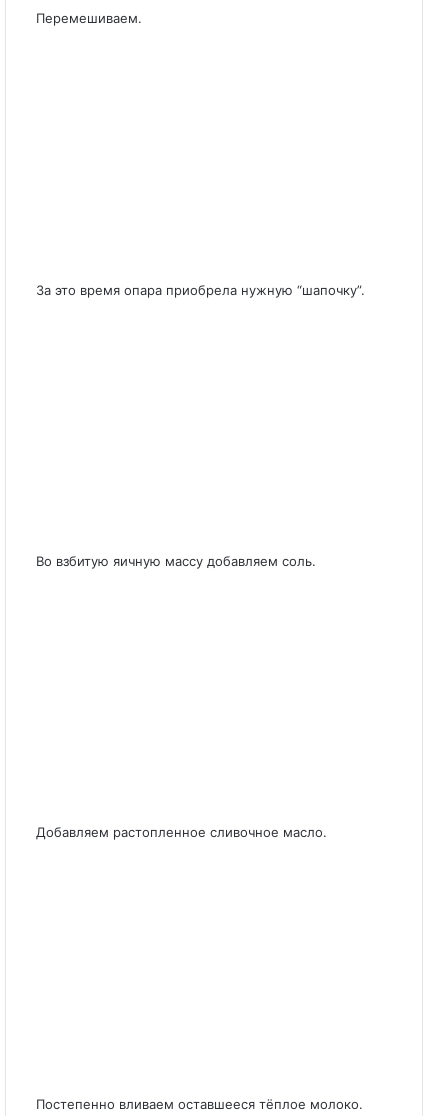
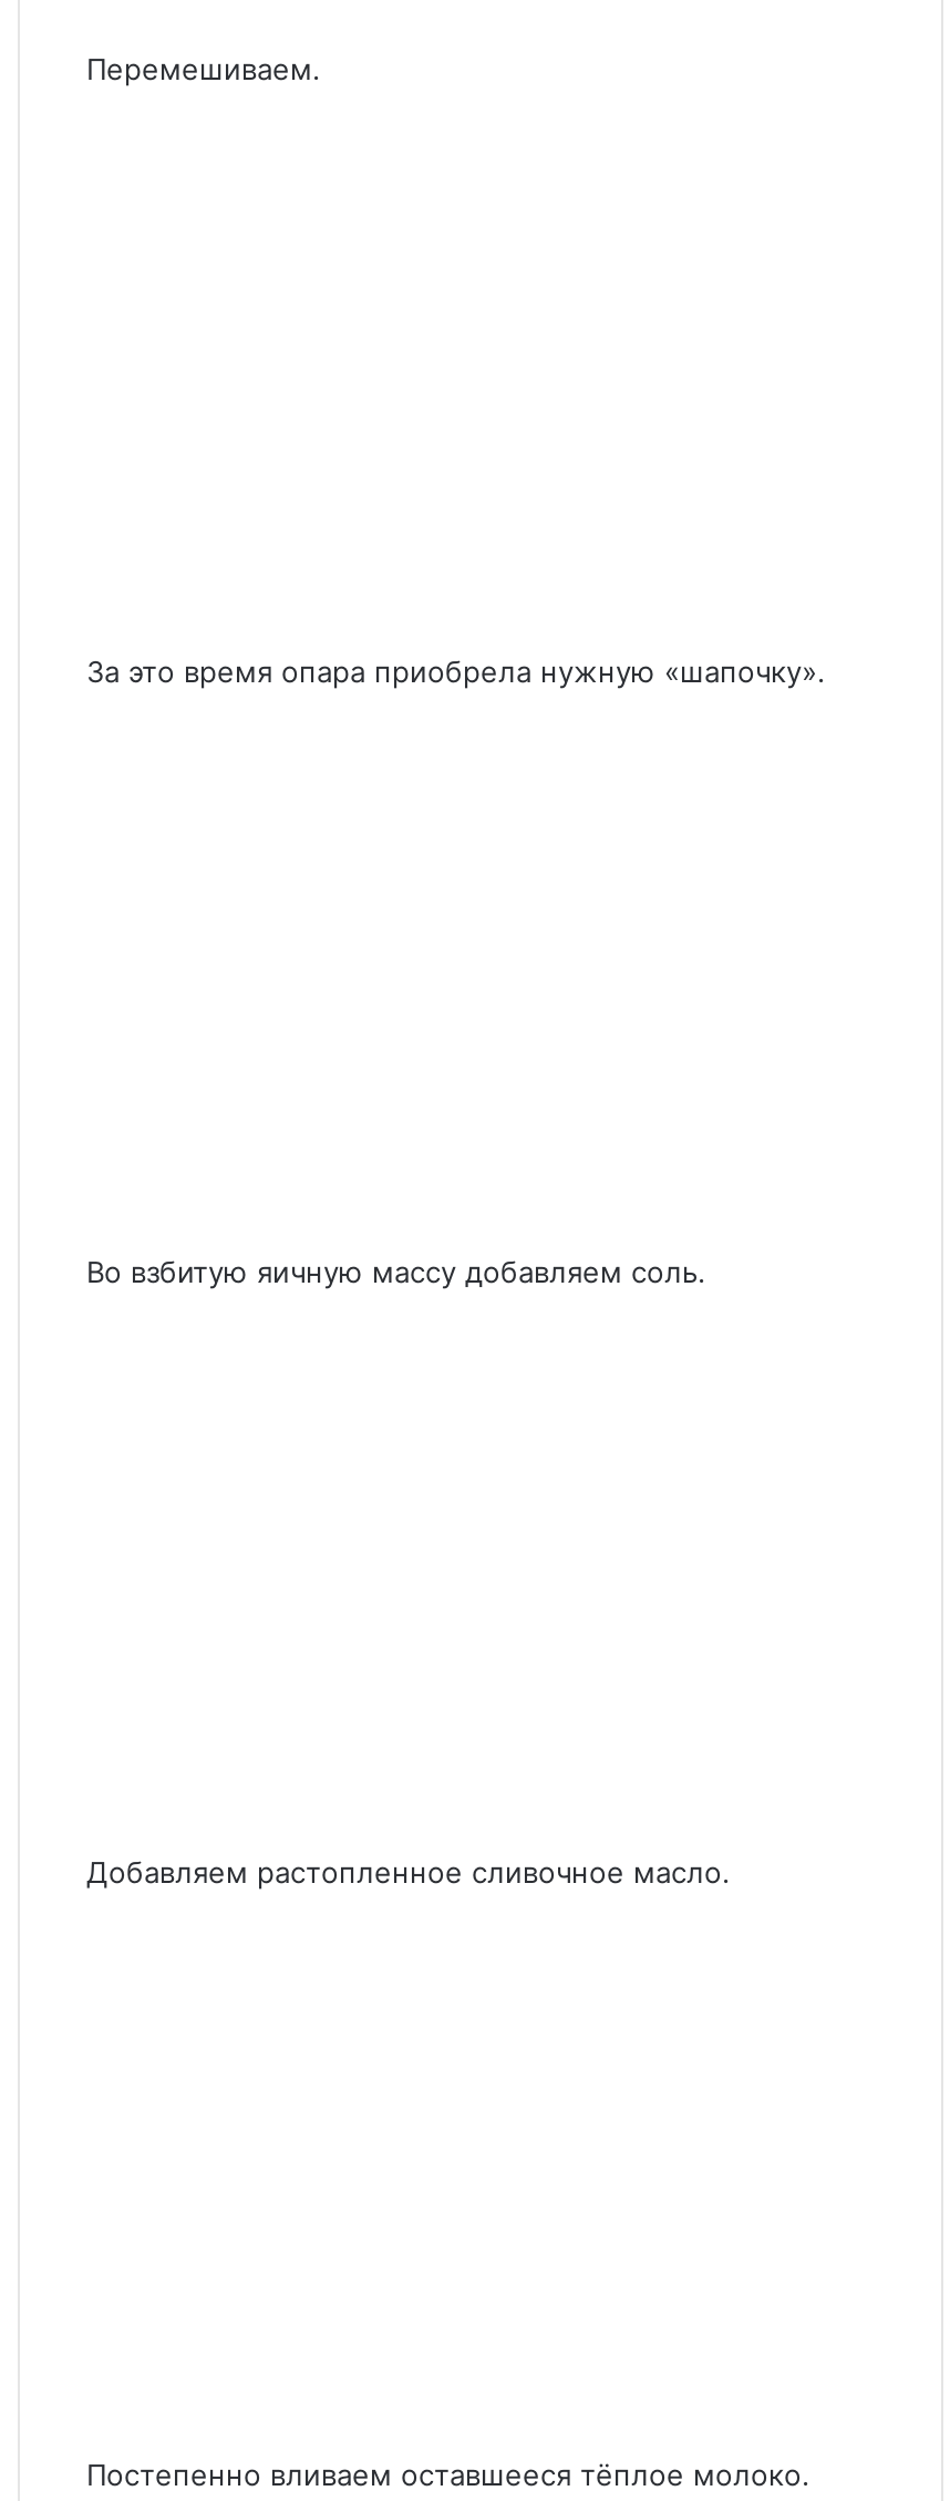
[36,282,365,298] За это время опара приобрела нужную “шапочку”. -> [86,653,826,688] За это время опара приобрела нужную «шапочку».

